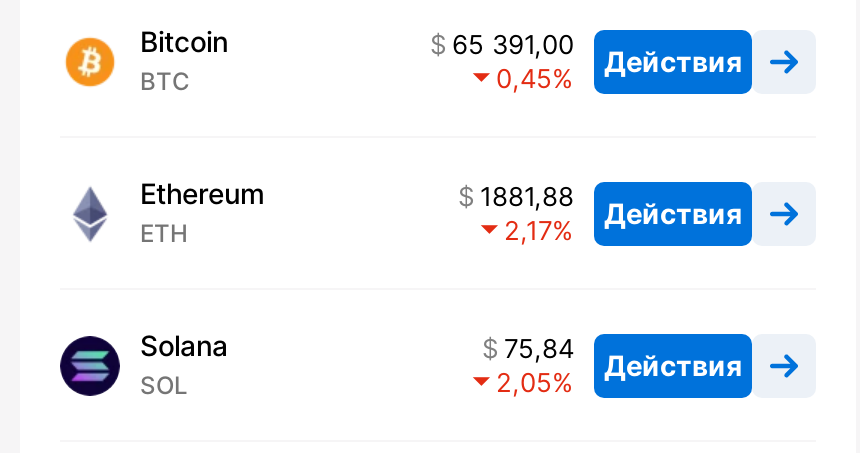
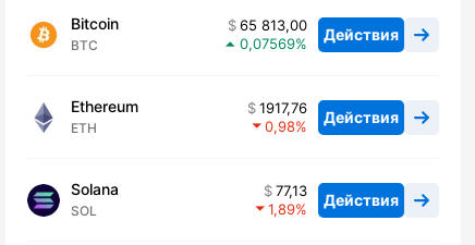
[452,29,742,78] 65 391,00 Действия -> [240,17,399,43] 65 813,00 Действия
[496,63,552,95] 0,45 -> [240,35,295,53] 0,07569
[480,181,742,230] 1881,88 Действия -> [259,100,399,126] 1917,76 Действия
[504,215,552,247] 2,17 -> [265,118,295,135] 0,98
[504,333,742,382] 75,84 Действия -> [276,182,399,209] 77,13 Действия
[496,367,552,399] 2,05 -> [268,201,295,218] 1,89

